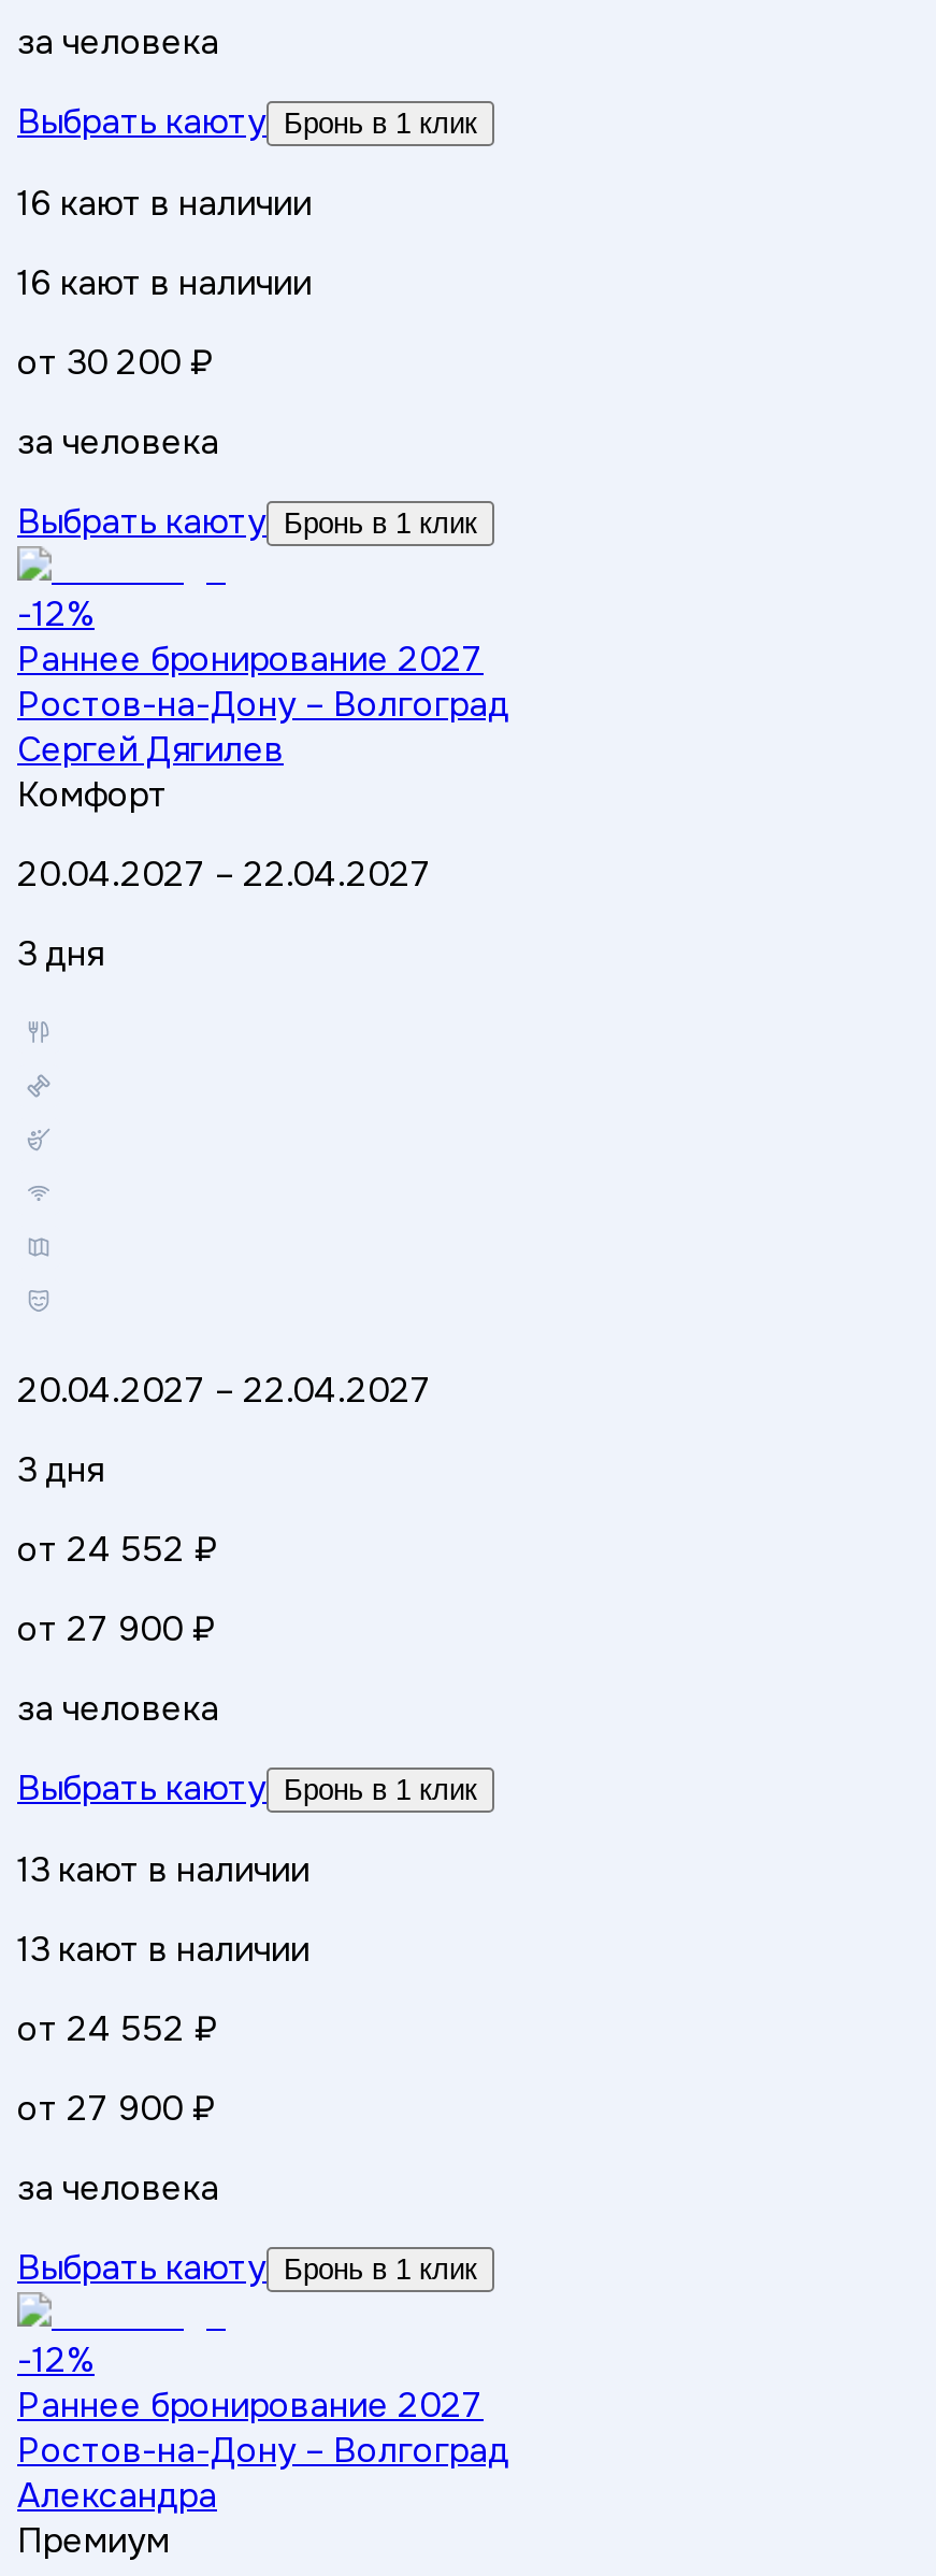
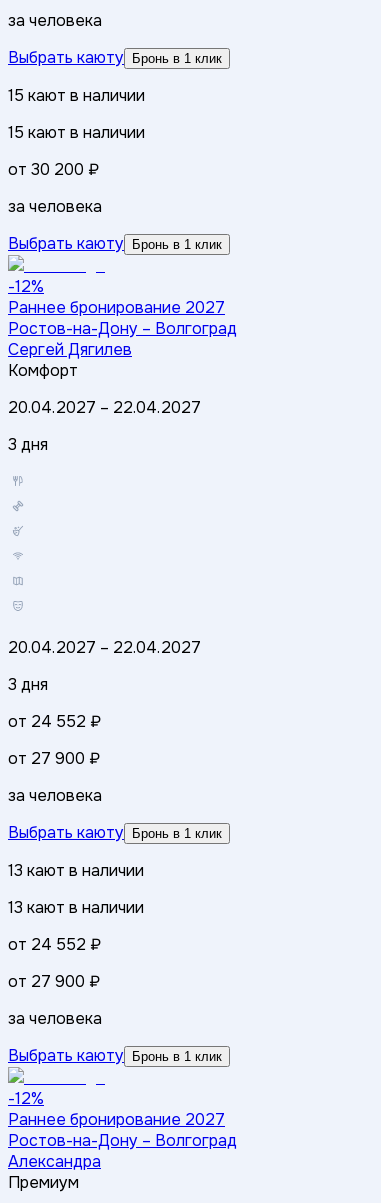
[17,181,312,226] 16 кают в наличии -> [8,85,145,106] 15 кают в наличии
[17,261,312,306] 16 кают в наличии -> [8,122,145,143] 15 кают в наличии

